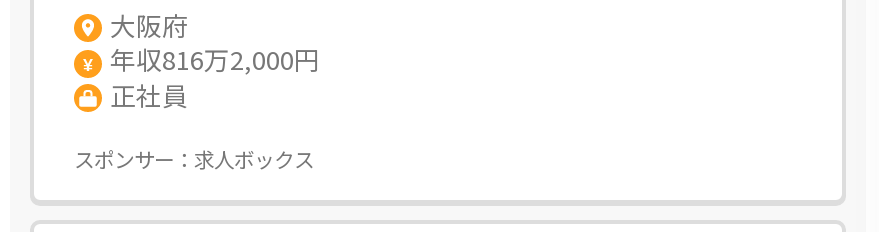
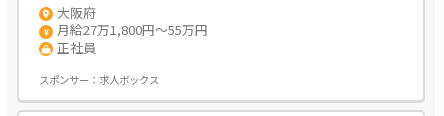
[110,41,320,79] 年収816万2,000円 -> [57,20,208,39] 月給27万1,800円～55万円

